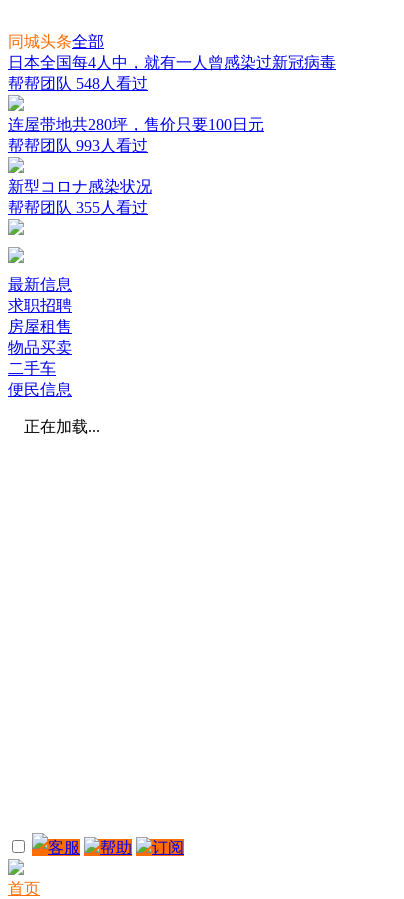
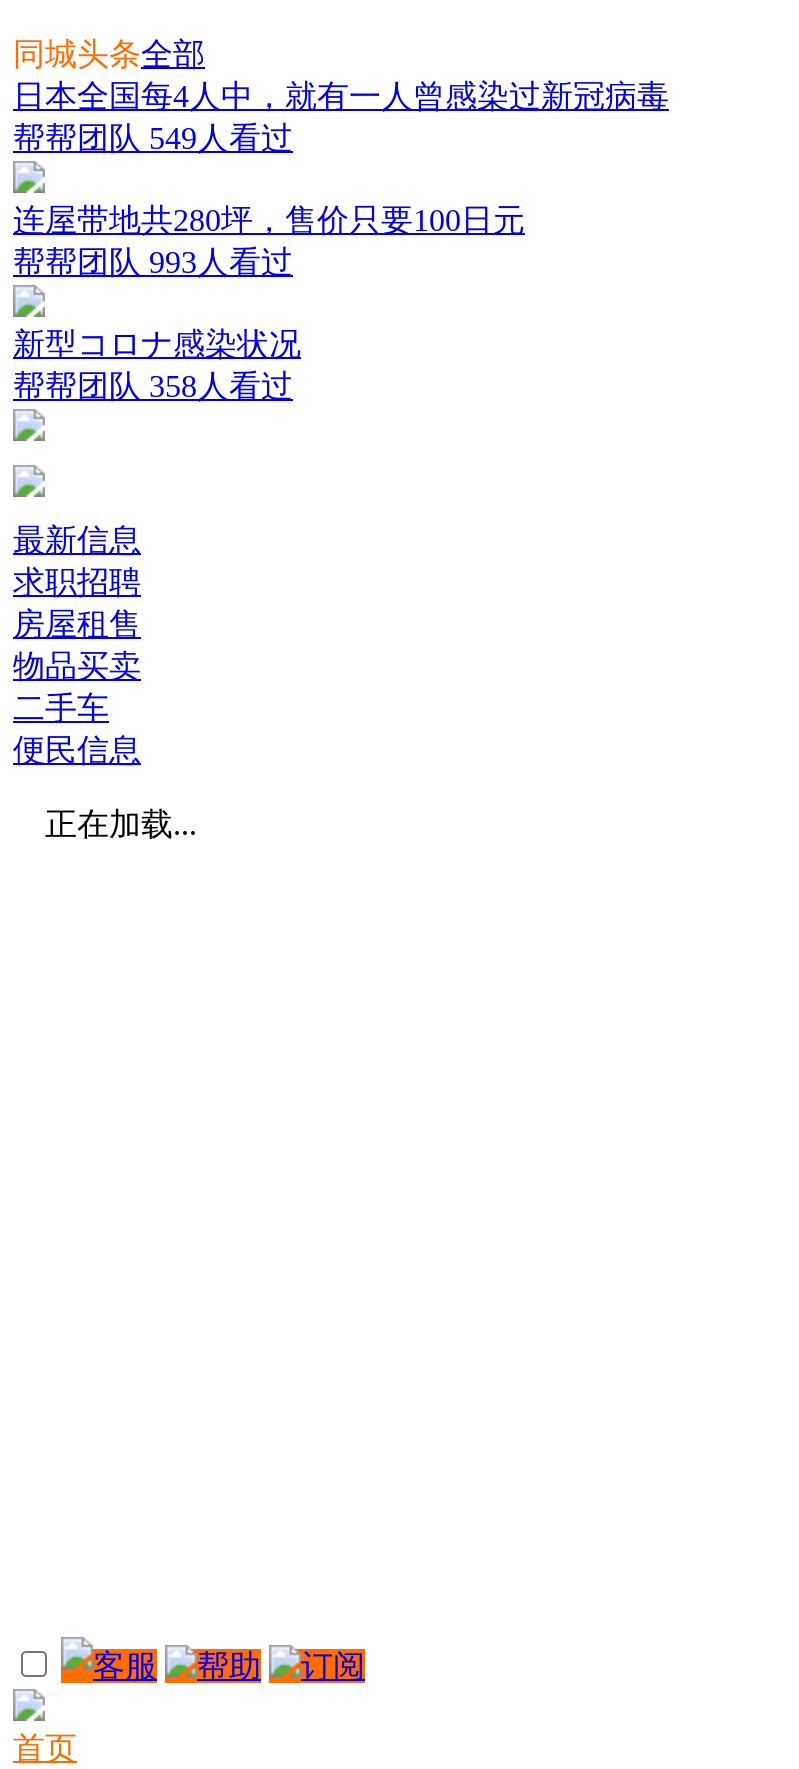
[8,75,148,92] 帮帮团队 548人看过 -> [13,120,293,154] 帮帮团队 549人看过
[8,199,148,216] 帮帮团队 355人看过 -> [13,368,293,402] 帮帮团队 358人看过

